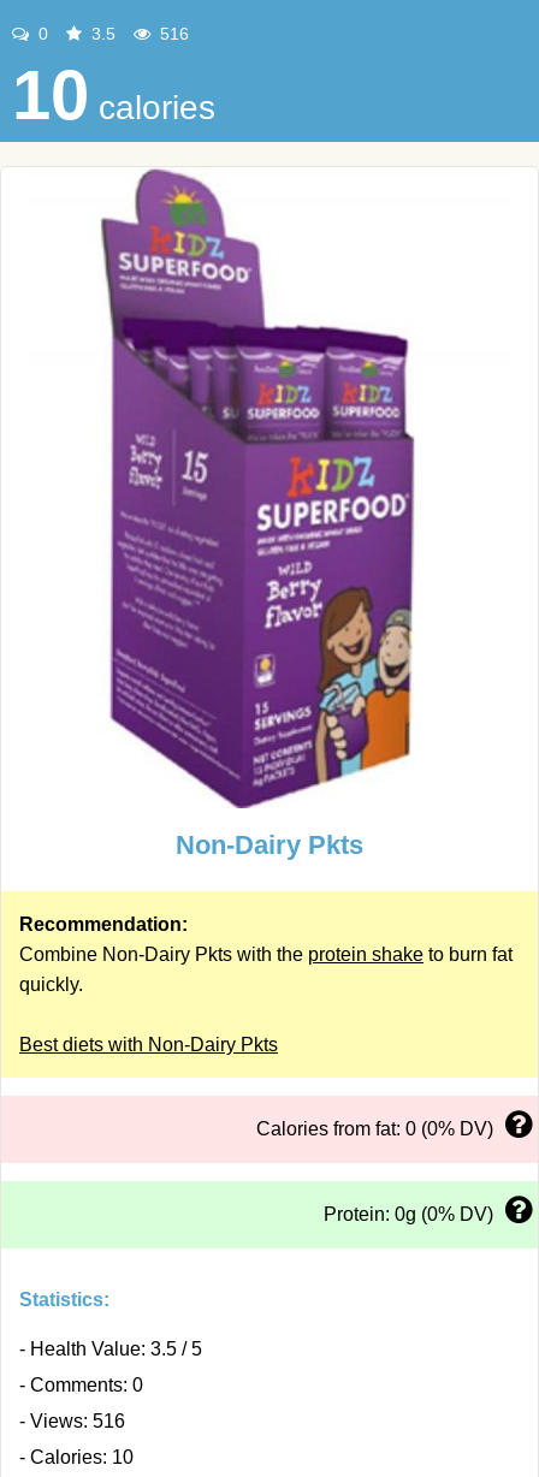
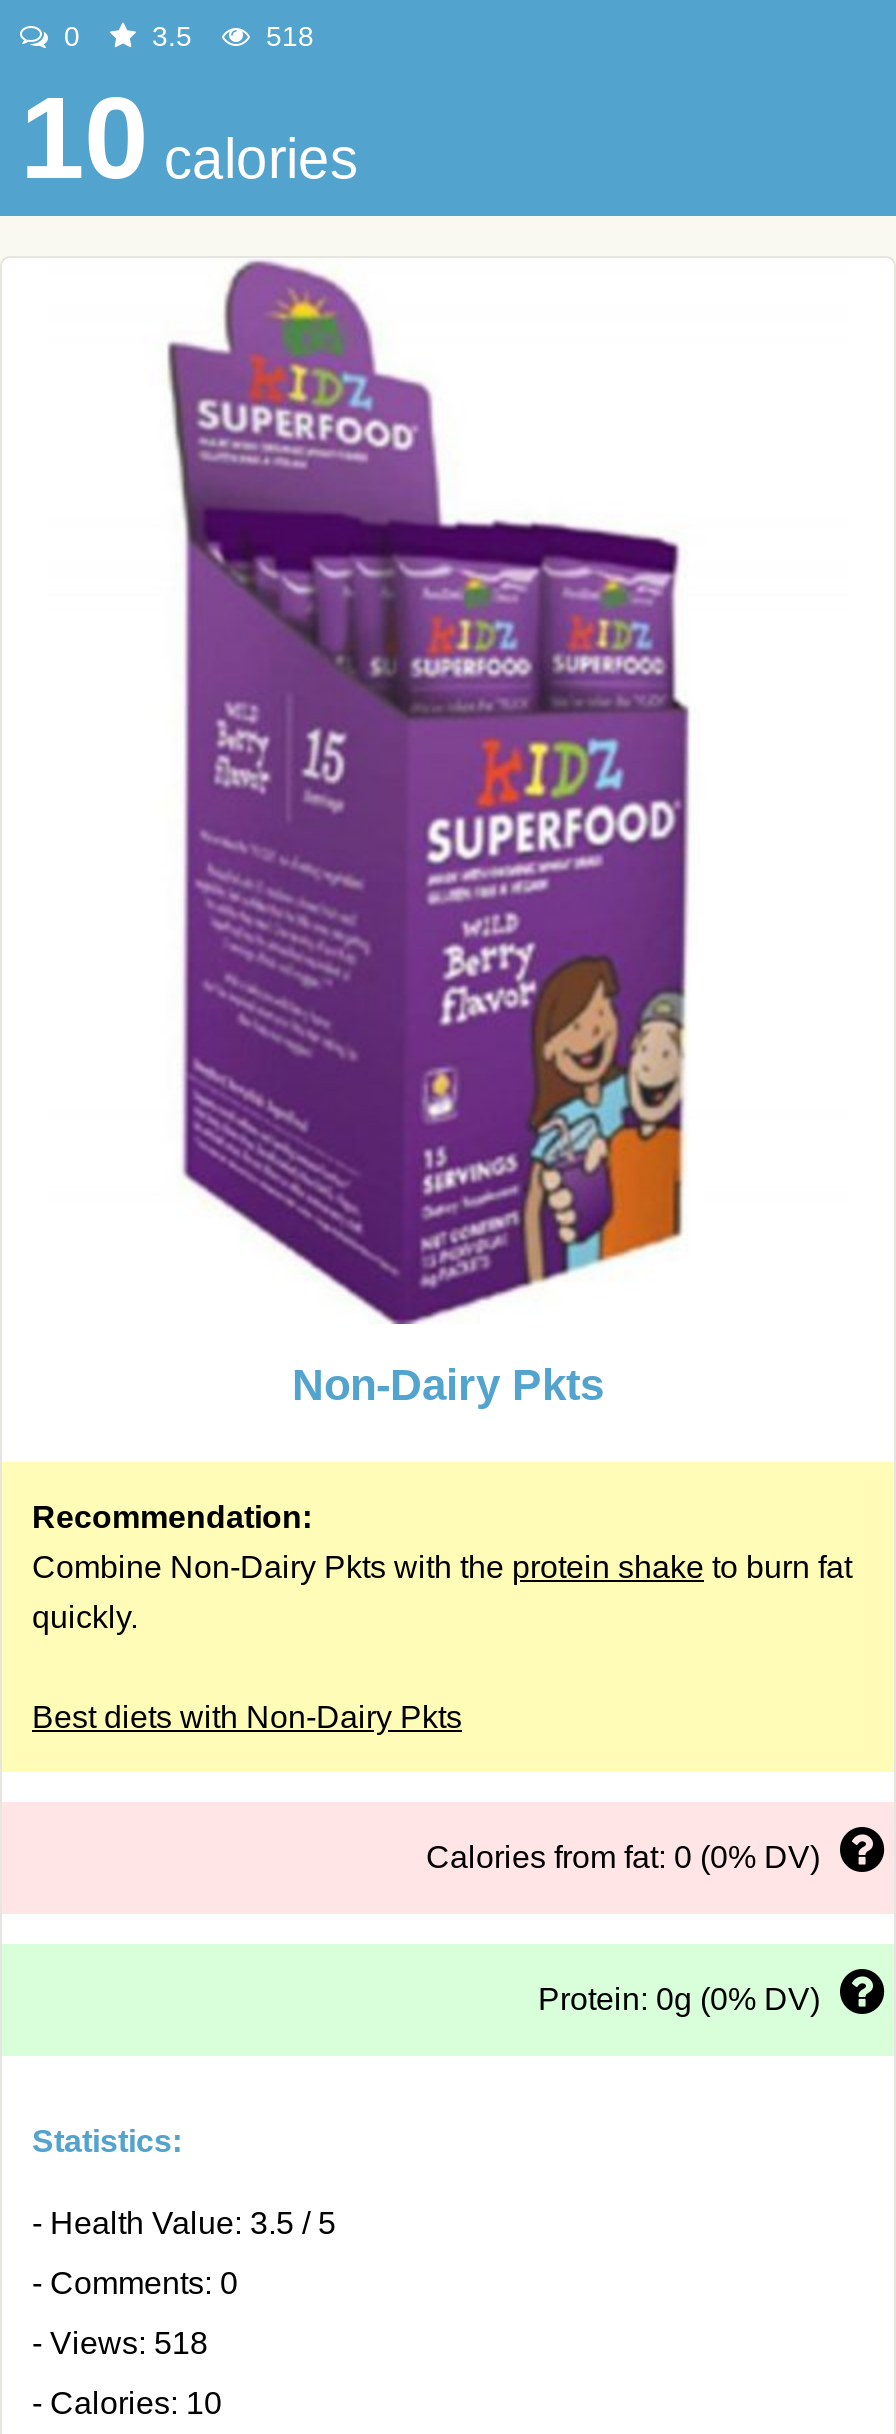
[155,24,189,43] 516 -> [258,20,314,52] 518
[19,1411,125,1431] - Views: 516 -> [32,2326,208,2360] - Views: 518

